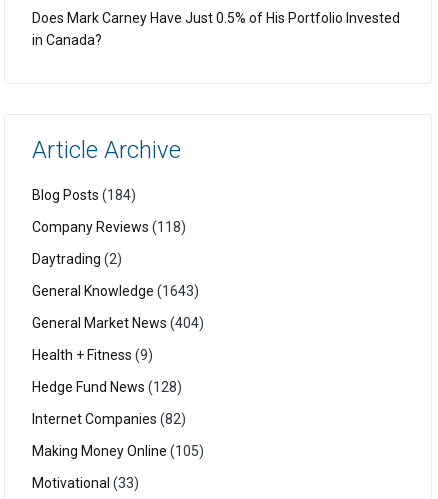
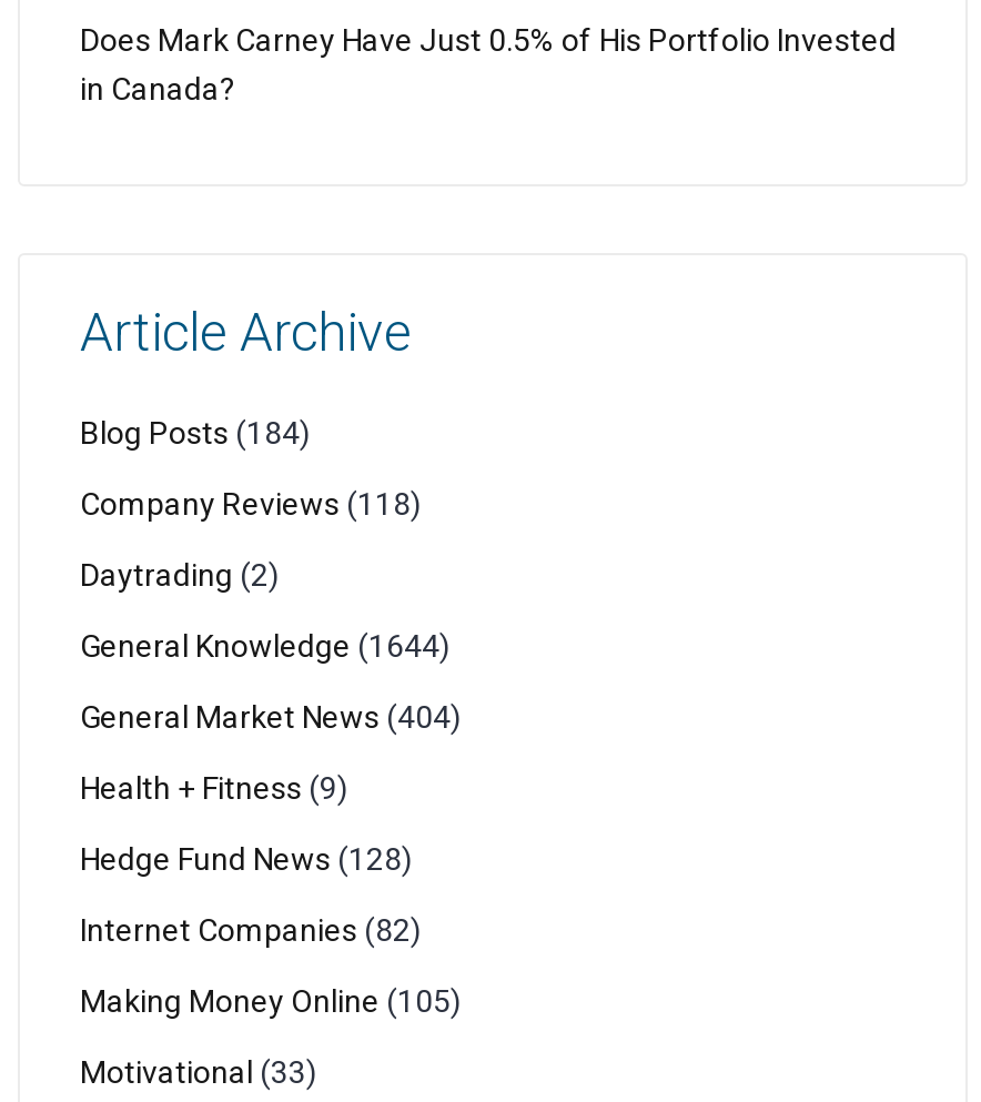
[32,283,199,299] General Knowledge (1643) -> [80,628,451,664] General Knowledge (1644)

